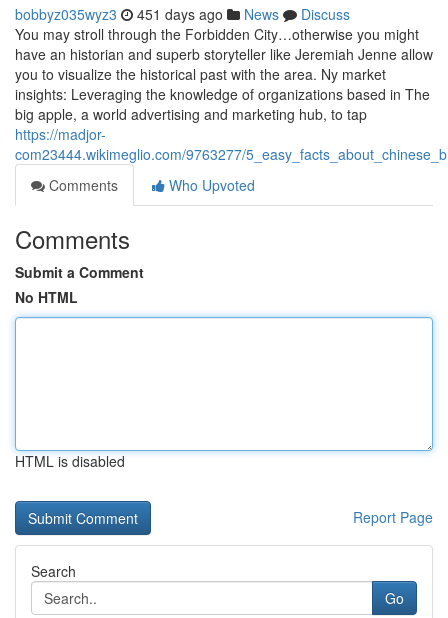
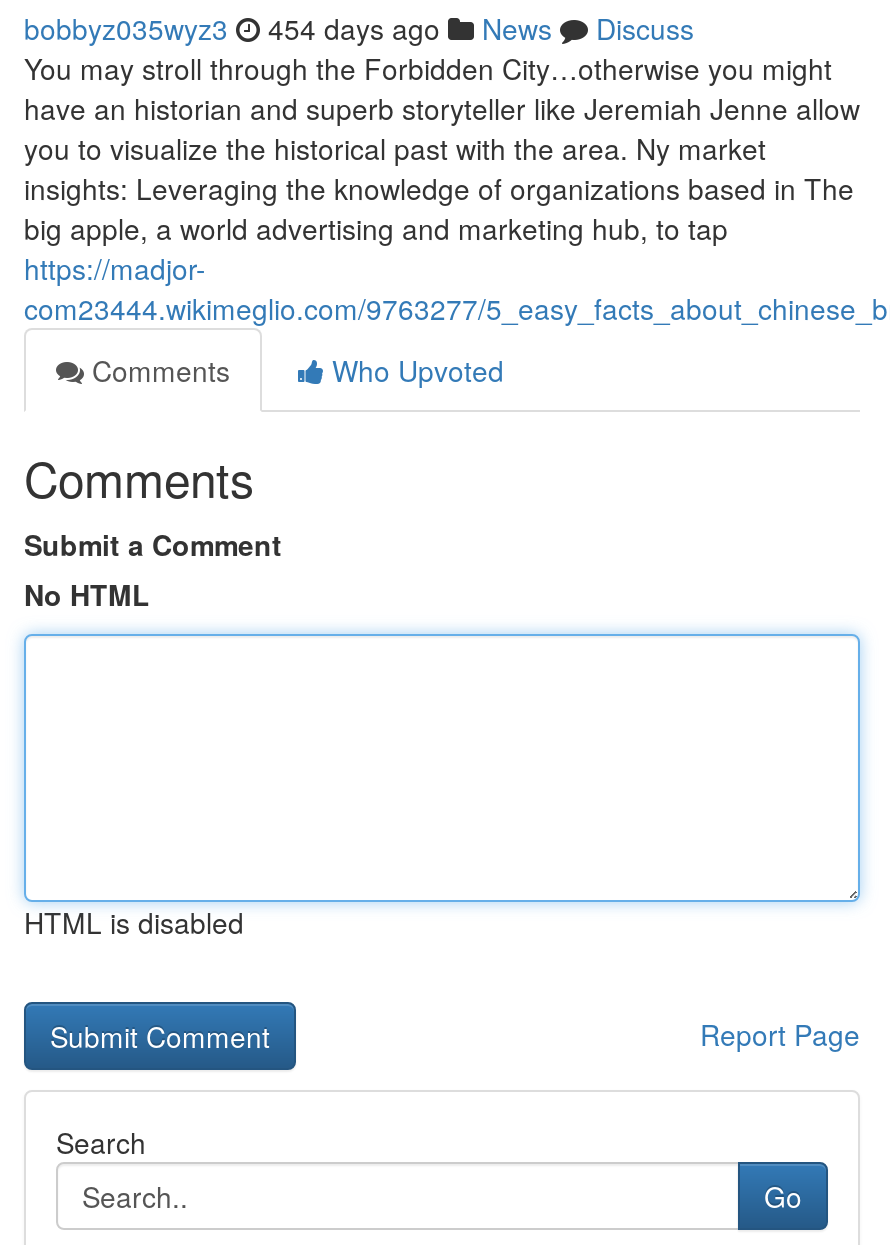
[15,4,350,24] bobbyz035wyz3 451 days ago News Discuss -> [24,8,694,48] bobbyz035wyz3 454 days ago News Discuss

